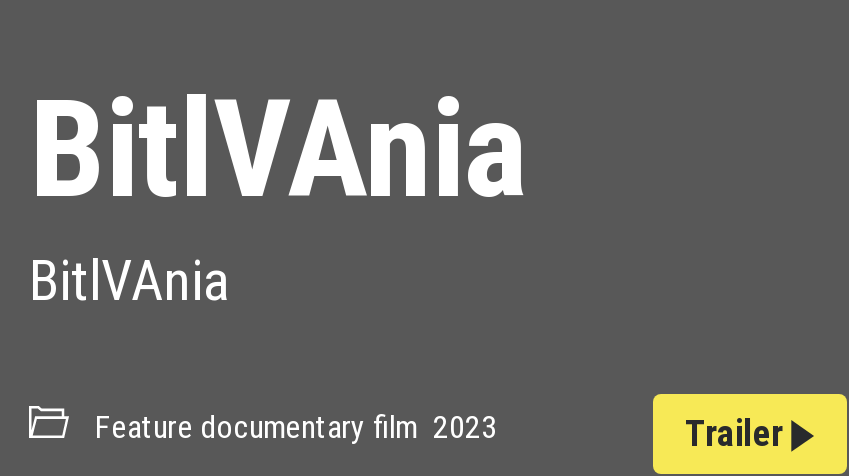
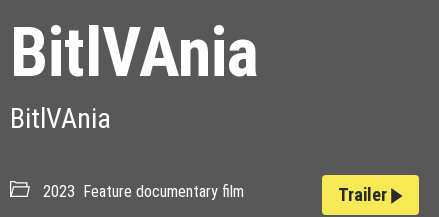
[95,408,497,446] Feature documentary film 2023 -> [43,182,244,201] 2023 Feature documentary film

